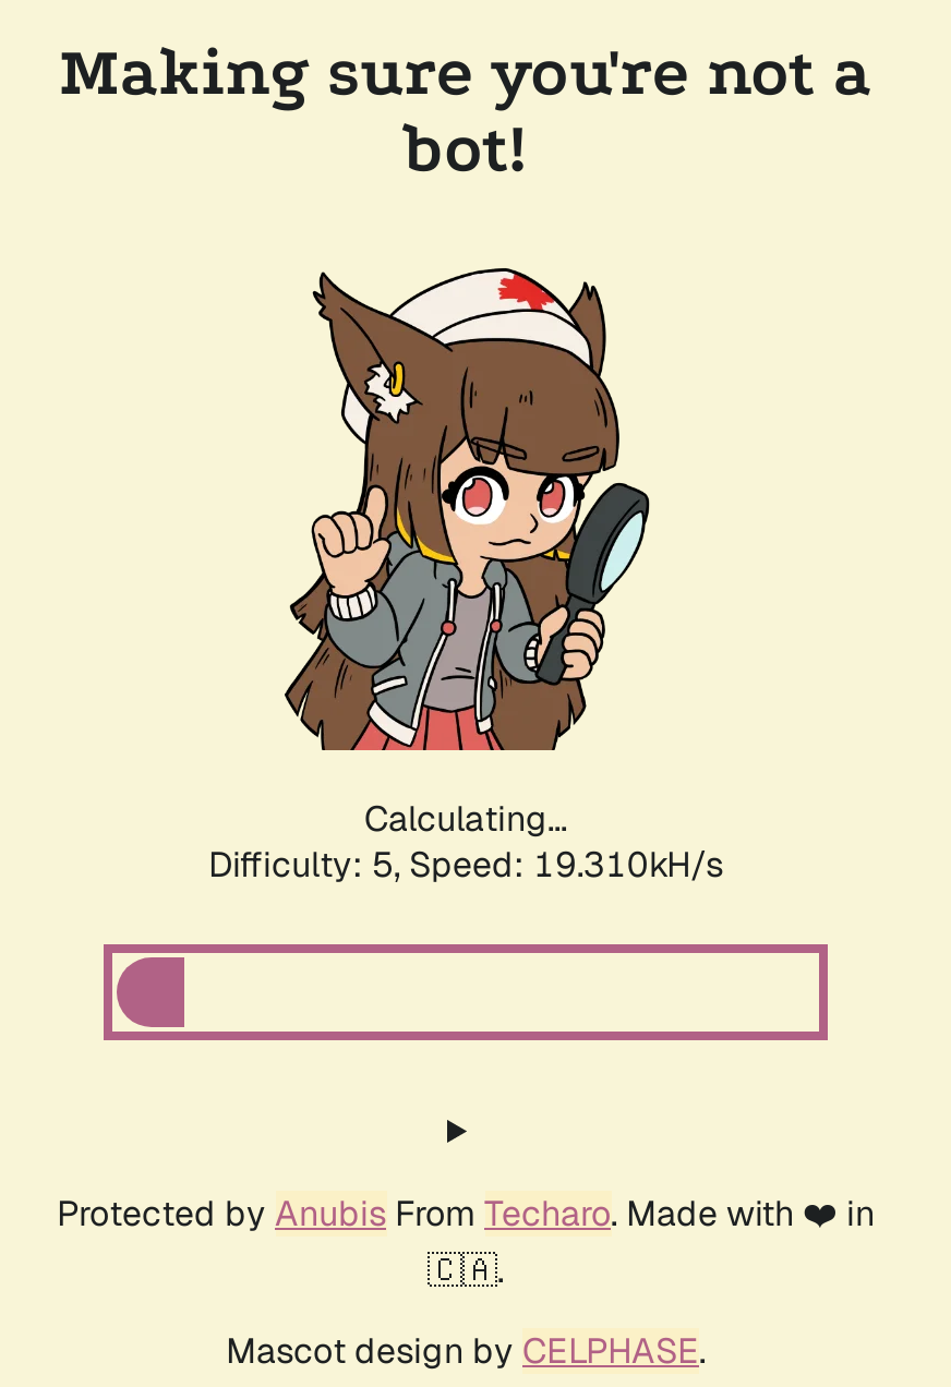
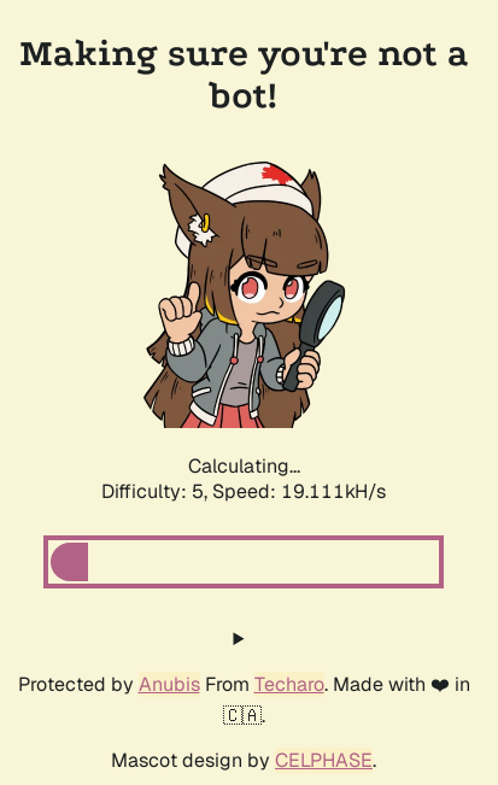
[208,842,723,888] Difficulty: 5, Speed: 19.310kH/s -> [101,479,386,504] Difficulty: 5, Speed: 19.111kH/s

